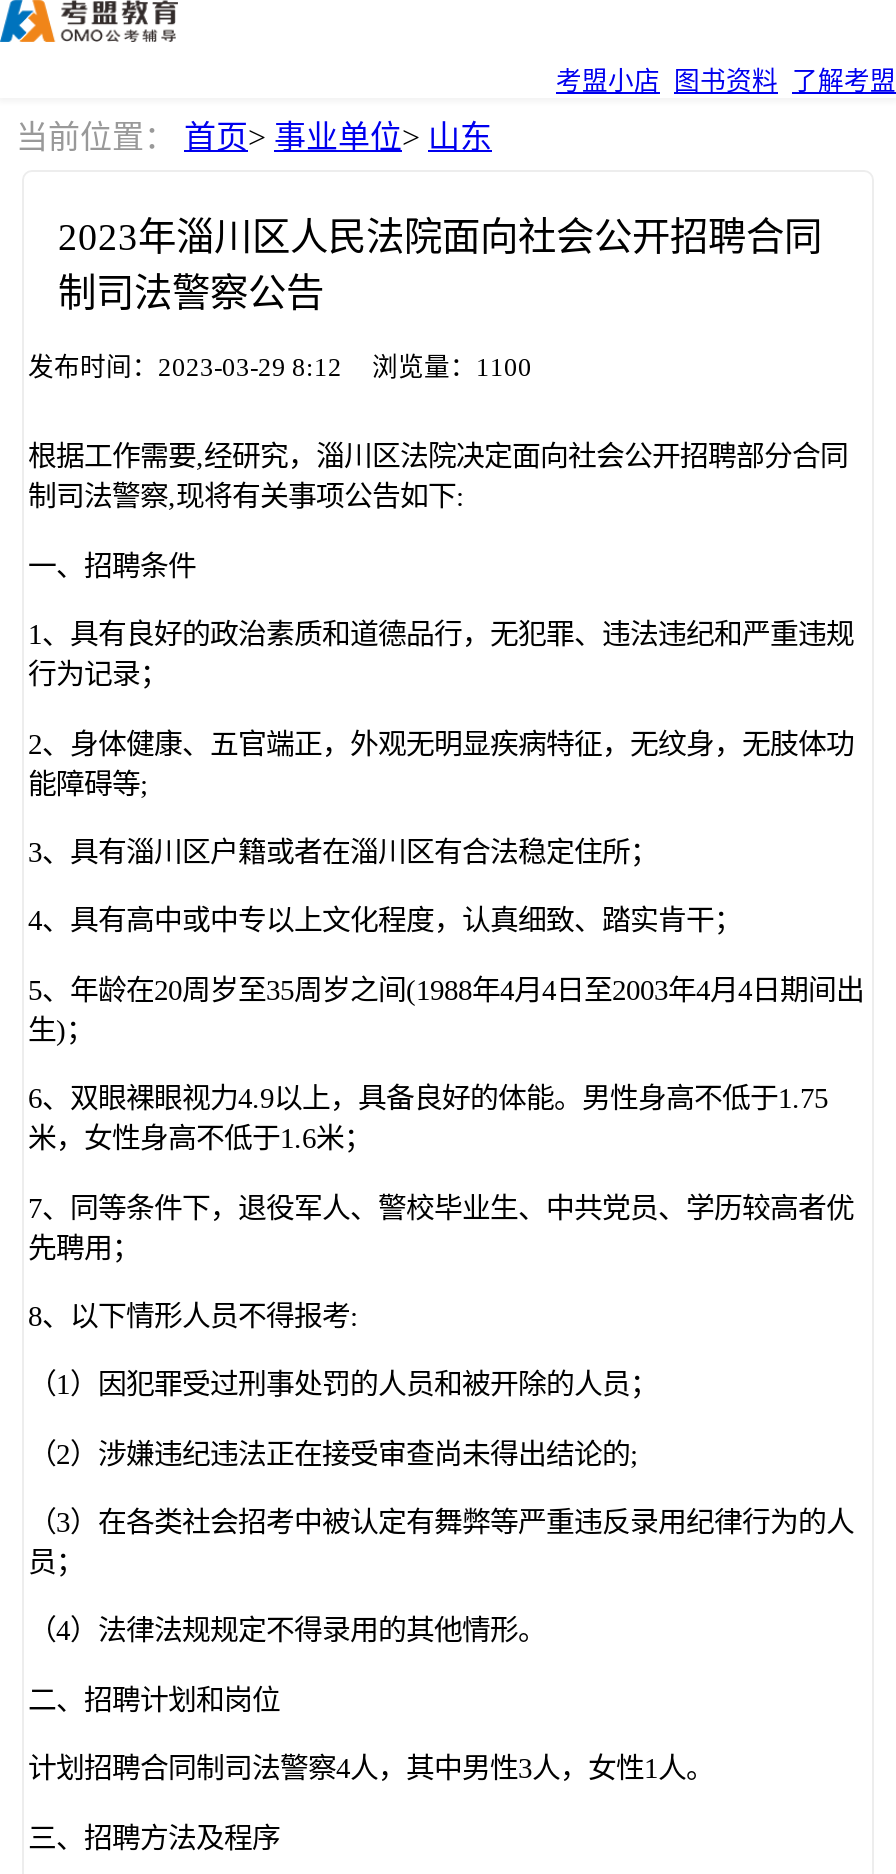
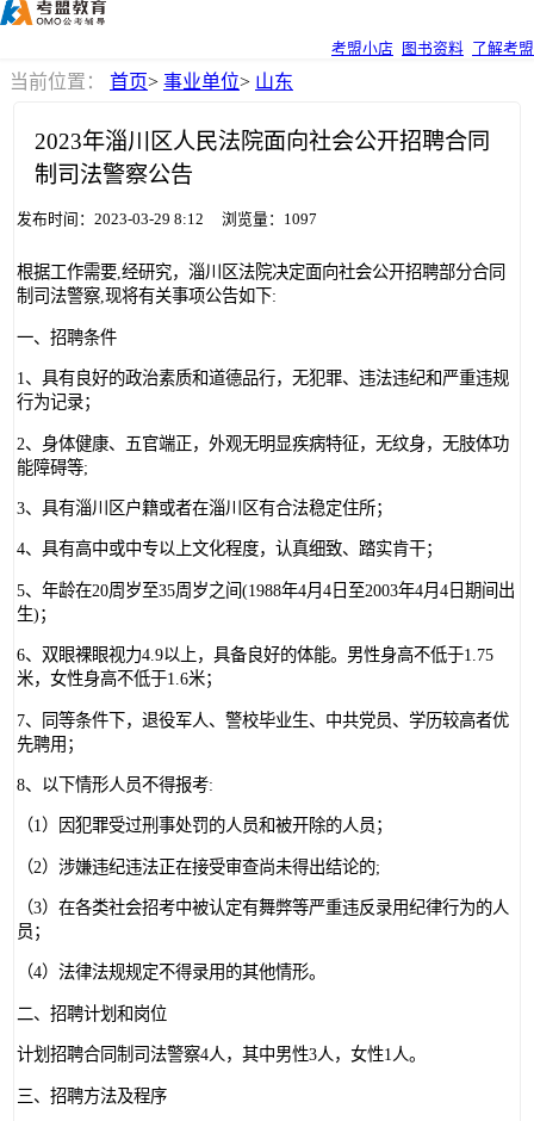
[28,354,532,382] 发布时间：2023-03-29 8:12 浏览量：1100 -> [17,211,317,228] 发布时间：2023-03-29 8:12 浏览量：1097

